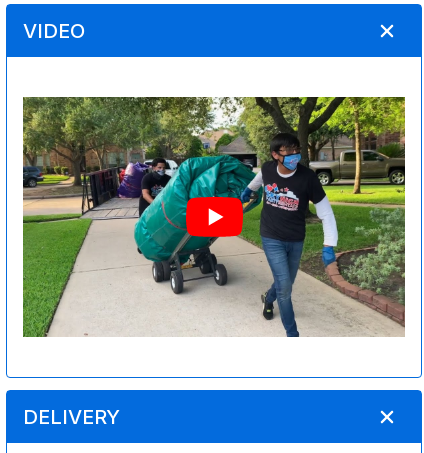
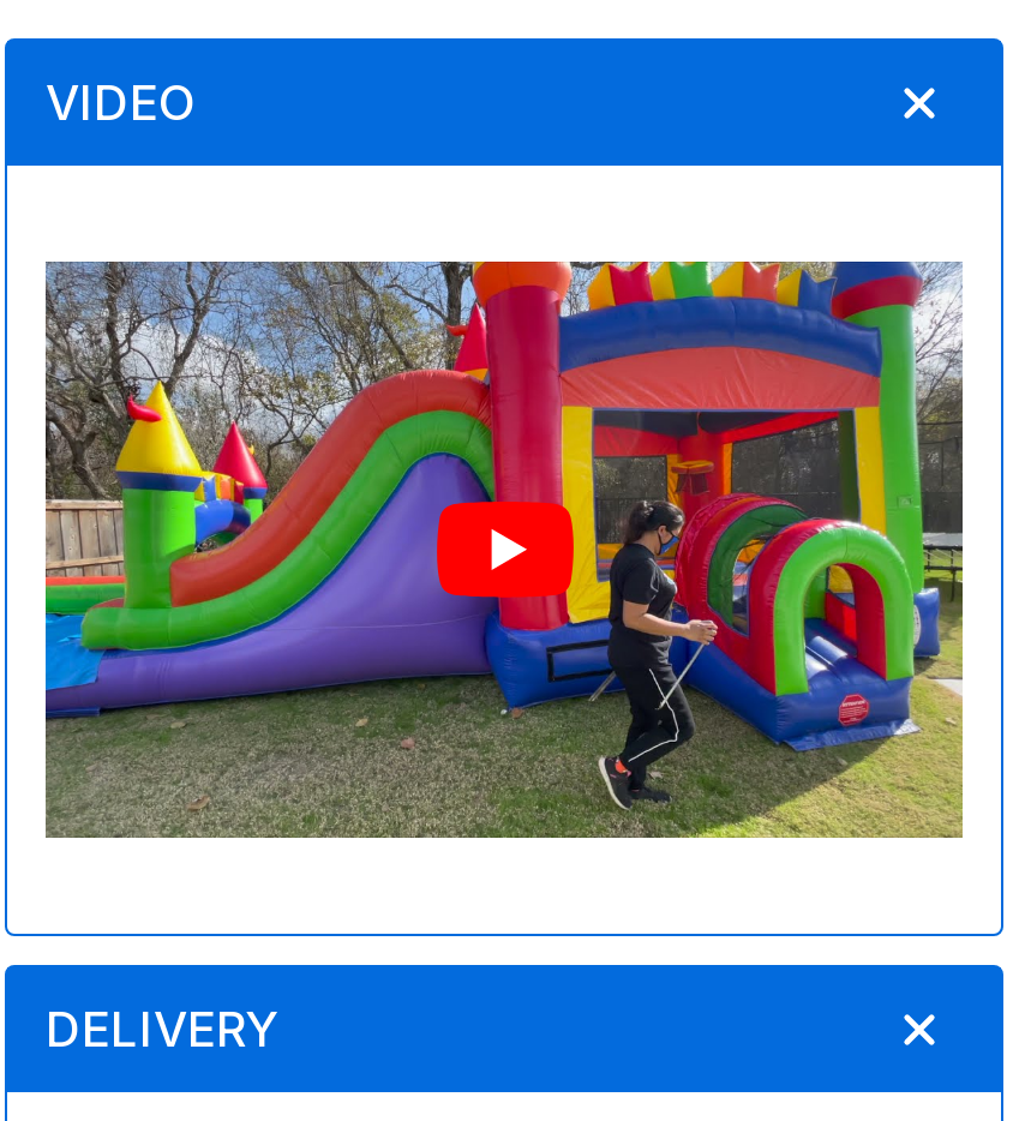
[22,96,406,338] [image] -> [43,259,965,840] [image]

